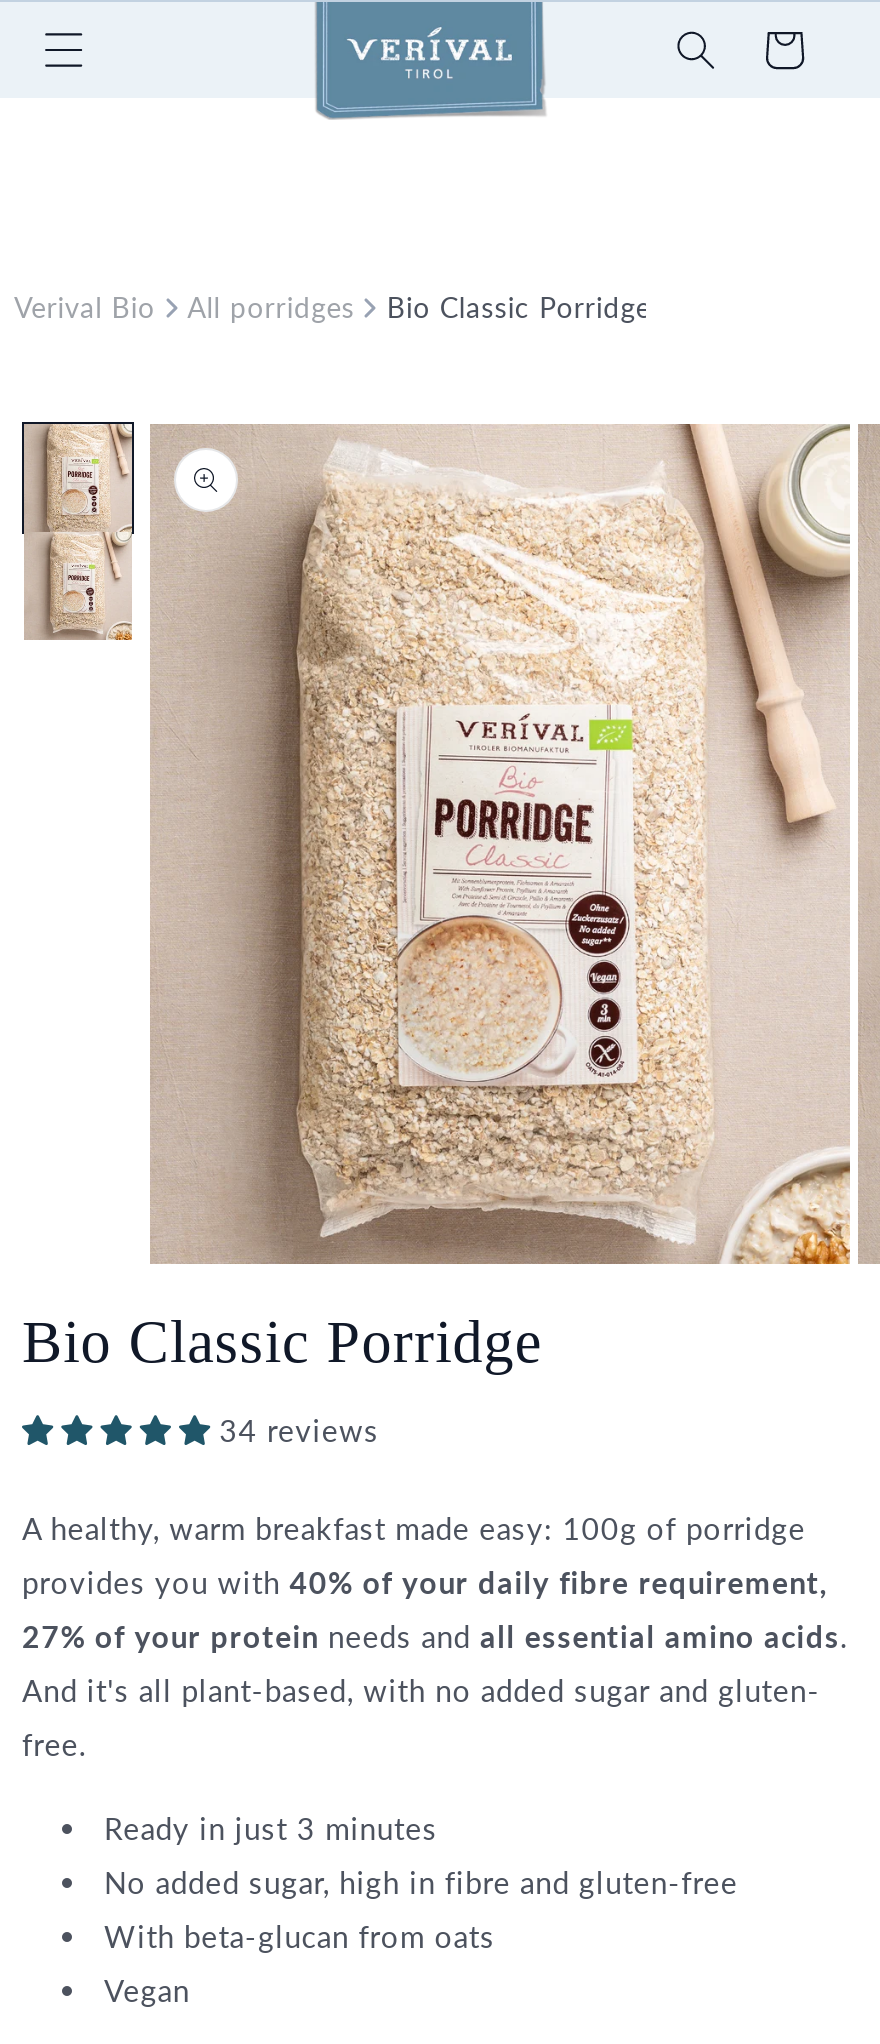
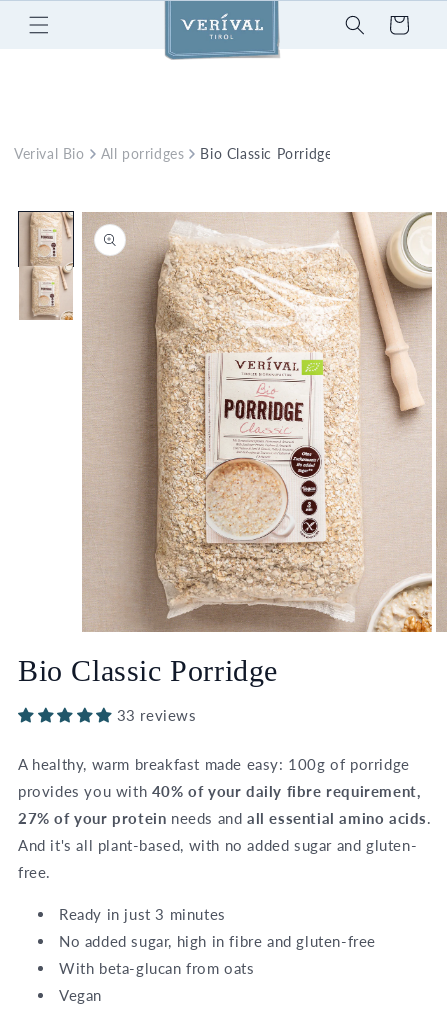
[219,1411,379,1447] 34 reviews -> [117,706,197,724] 33 reviews

